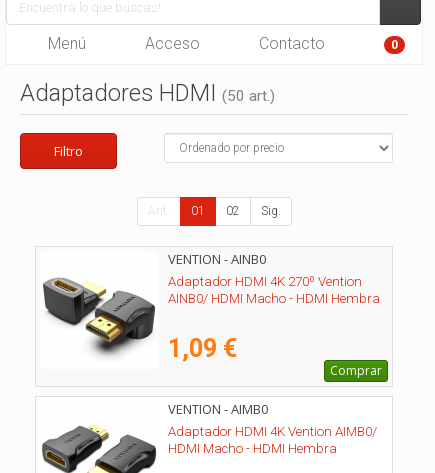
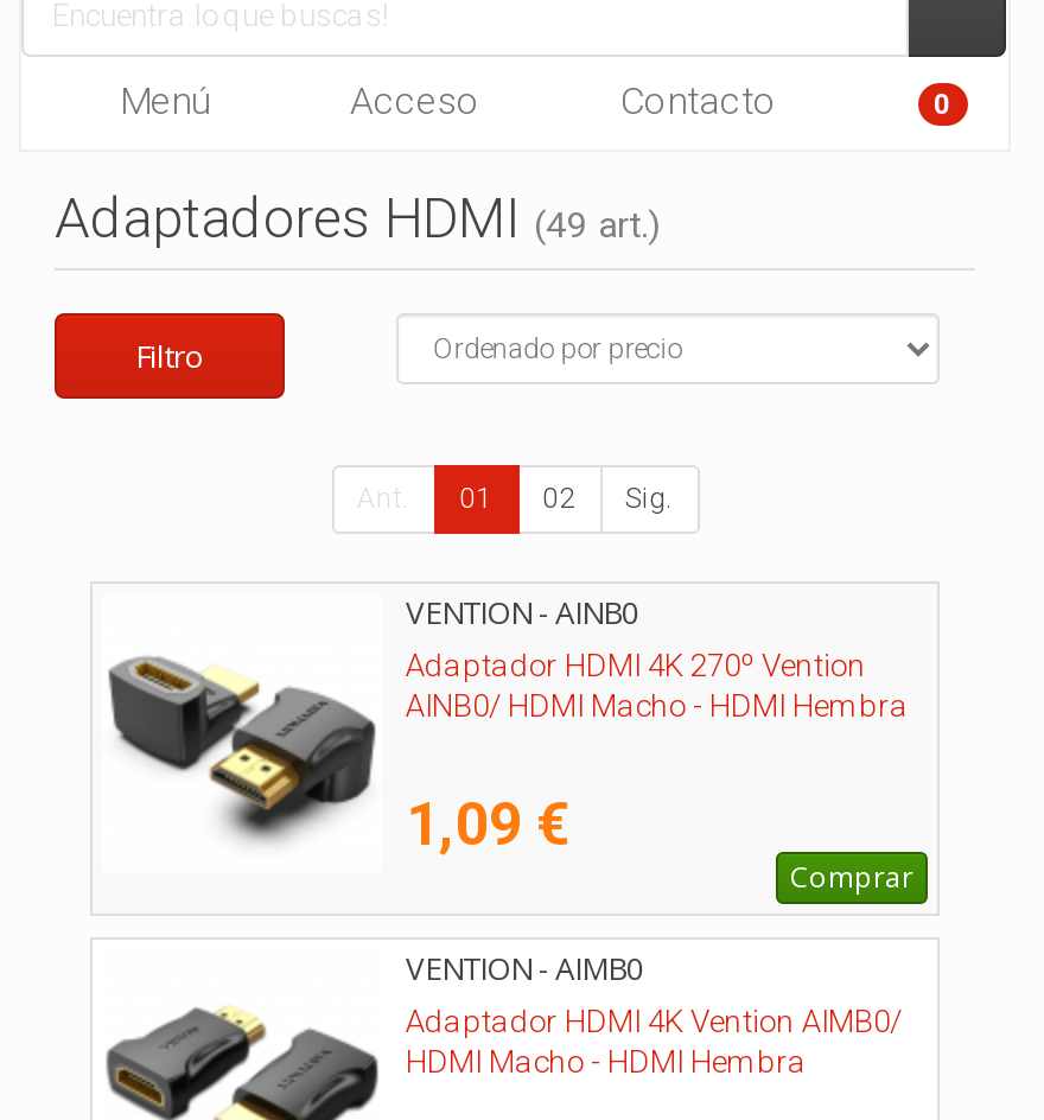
[20,79,275,107] Adaptadores HDMI (50 art.) -> [55,185,660,252] Adaptadores HDMI (49 art.)

